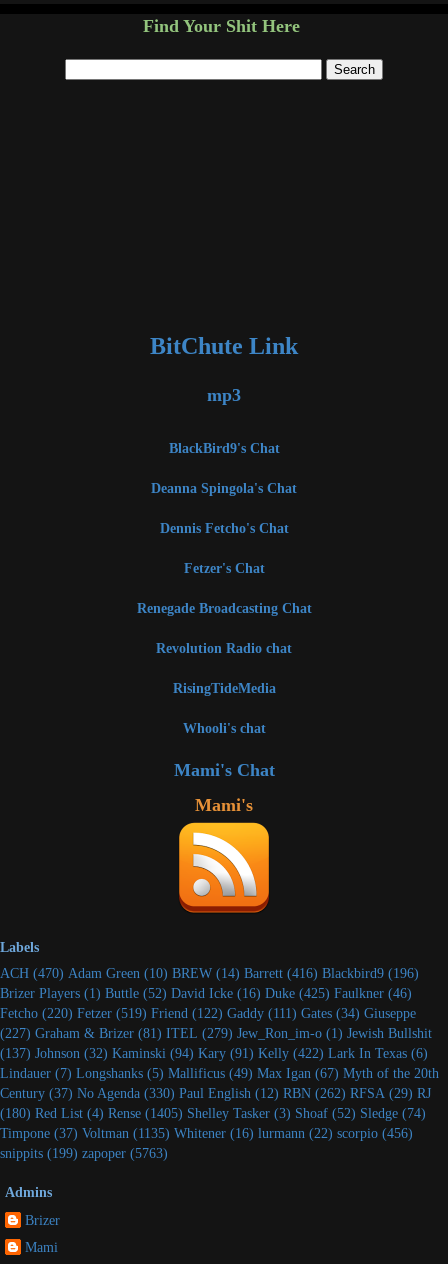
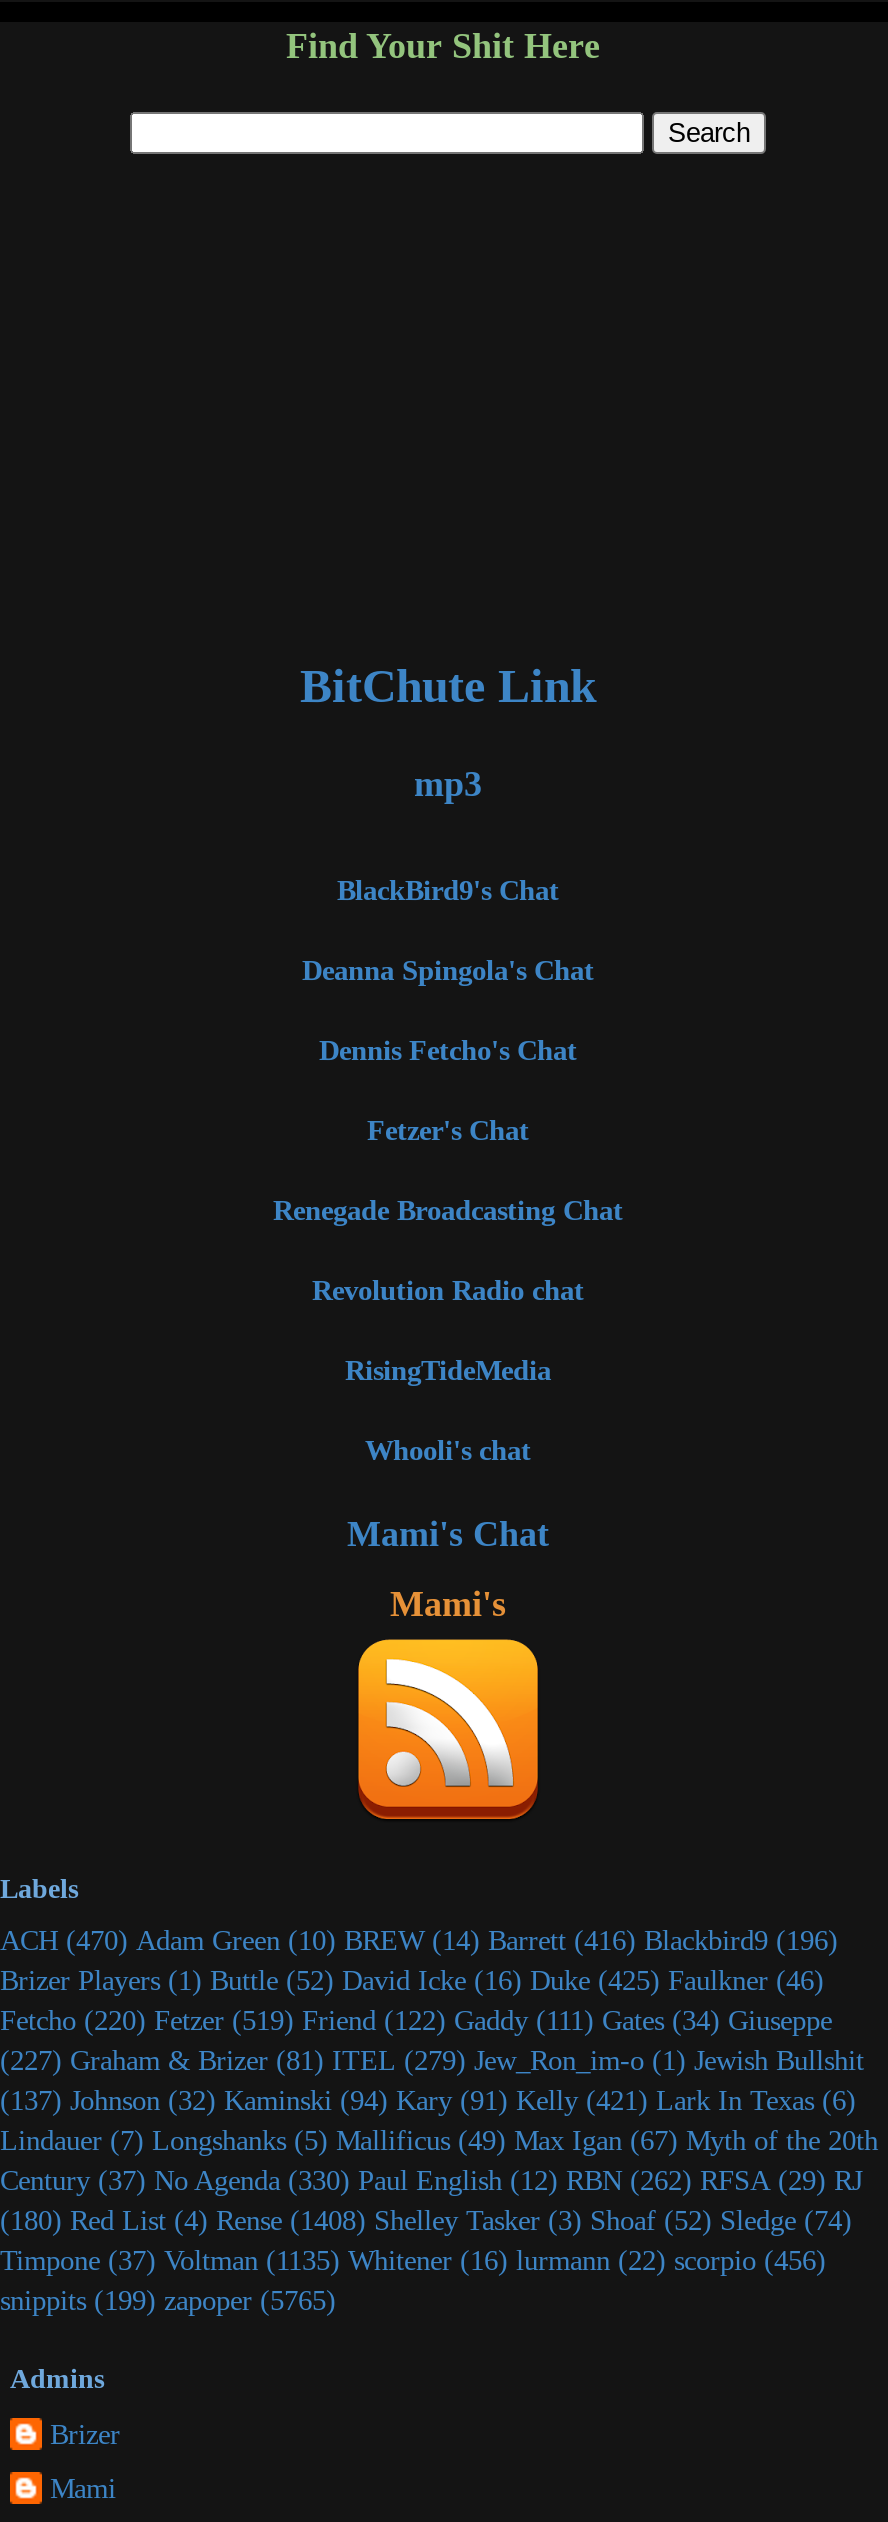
[0,1045,428,1061] (137) Johnson (32) Kaminski (94) Kary (91) Kelly (422) Lark In Texas (6) -> [0,2084,856,2116] (137) Johnson (32) Kaminski (94) Kary (91) Kelly (421) Lark In Texas (6)
[0,1105,426,1121] (180) Red List (4) Rense (1405) Shelley Tasker (3) Shoaf (52) Sledge (74) -> [0,2204,852,2236] (180) Red List (4) Rense (1408) Shelley Tasker (3) Shoaf (52) Sledge (74)
[0,1145,168,1161] snippits (199) zapoper (5763) -> [0,2284,336,2316] snippits (199) zapoper (5765)

